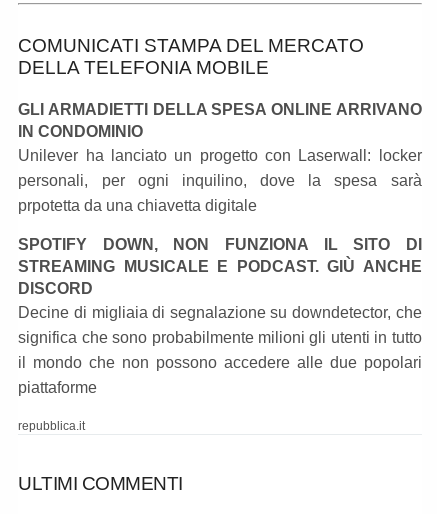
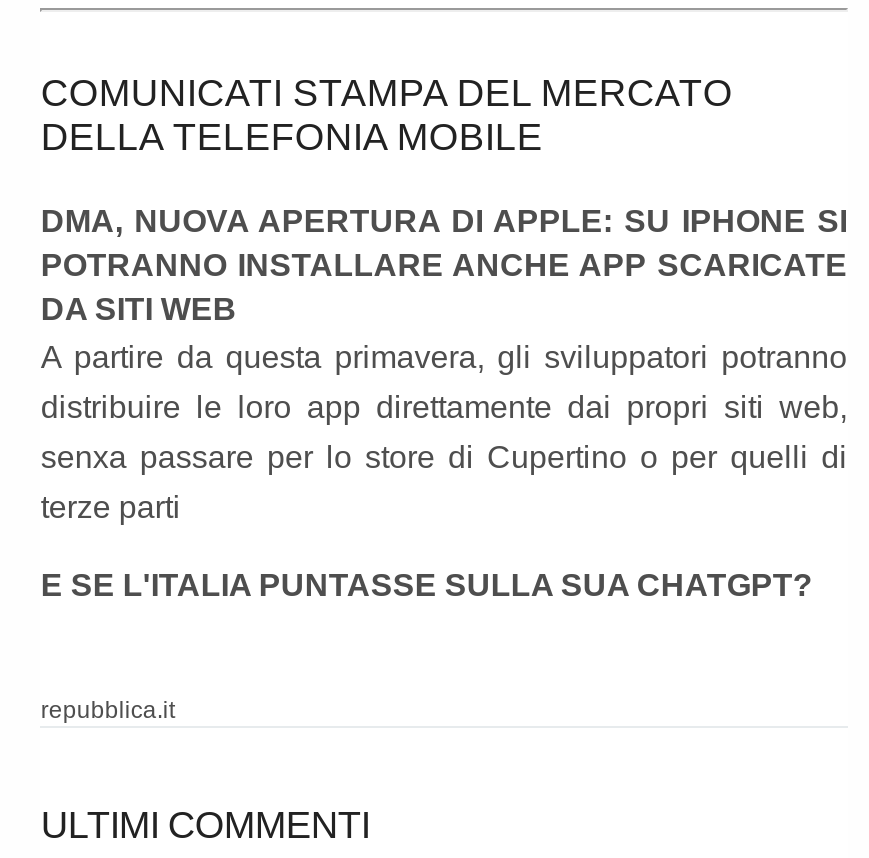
[18,101,422,396] GLI ARMADIETTI DELLA SPESA ONLINE ARRIVANO | IN CONDOMINIO | Unilever ha lanciato un progetto con Laserwall: locker | personali, per ogni inquilino, dove la spesa sarà | prpotetta da una chiavetta digitale | SPOTIFY DOWN, NON FUNZIONA IL SITO DI | STREAMING MUSICALE E PODCAST. GIÙ ANCHE | DISCORD | Decine di migliaia di segnalazione su downdetector, che | significa che sono probabilmente milioni gli utenti in tutto | il mondo che non possono accedere alle due popolari | piattaforme -> [41,205,847,603] DMA, NUOVA APERTURA DI APPLE: SU IPHONE SI | POTRANNO INSTALLARE ANCHE APP SCARICATE | DA SITI WEB | A partire da questa primavera, gli sviluppatori potranno | distribuire le loro app direttamente dai propri siti web, | senxa passare per lo store di Cupertino o per quelli di | terze parti | E SE L'ITALIA PUNTASSE SULLA SUA CHATGPT?

